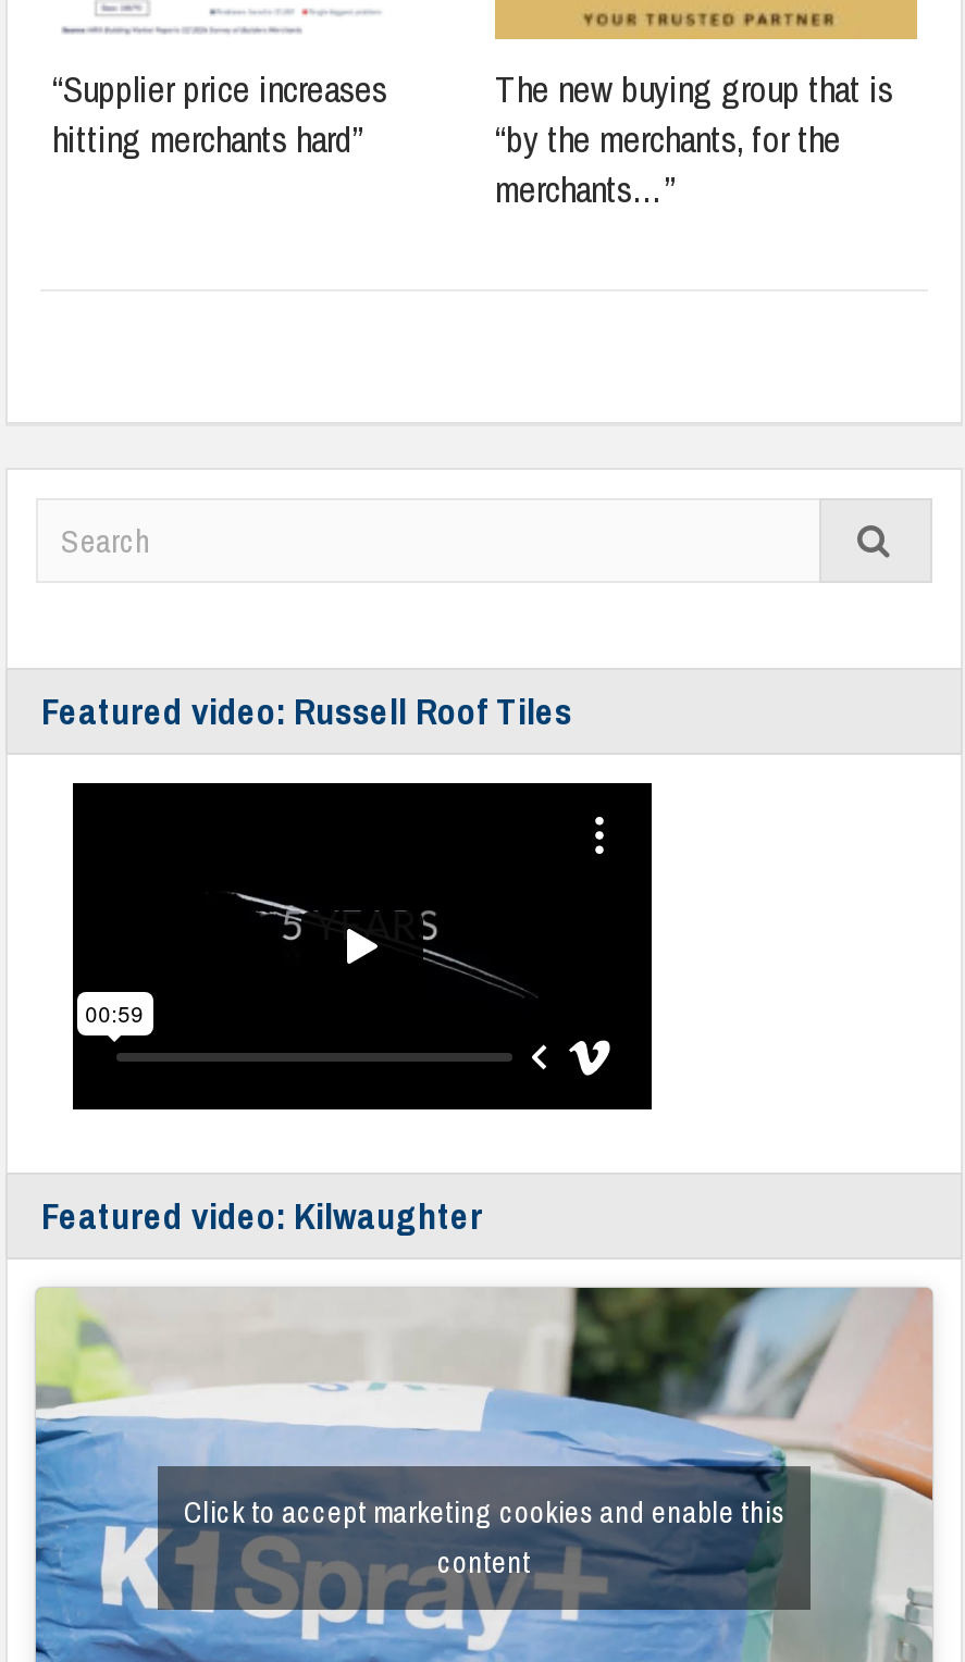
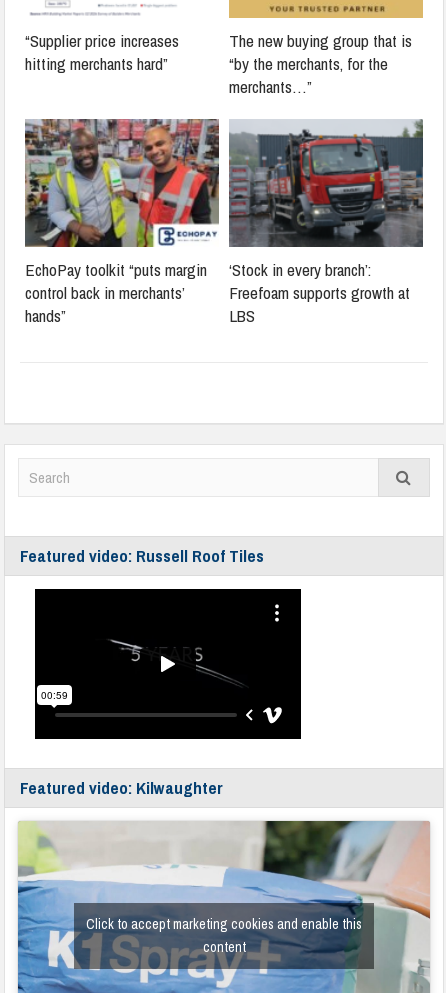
none -> [24,118,220,326] [image] | EchoPay toolkit “puts margin | control back in merchants’ | hands”
none -> [228,119,424,326] [image] | ‘Stock in every branch’: | Freefoam supports growth at | LBS

